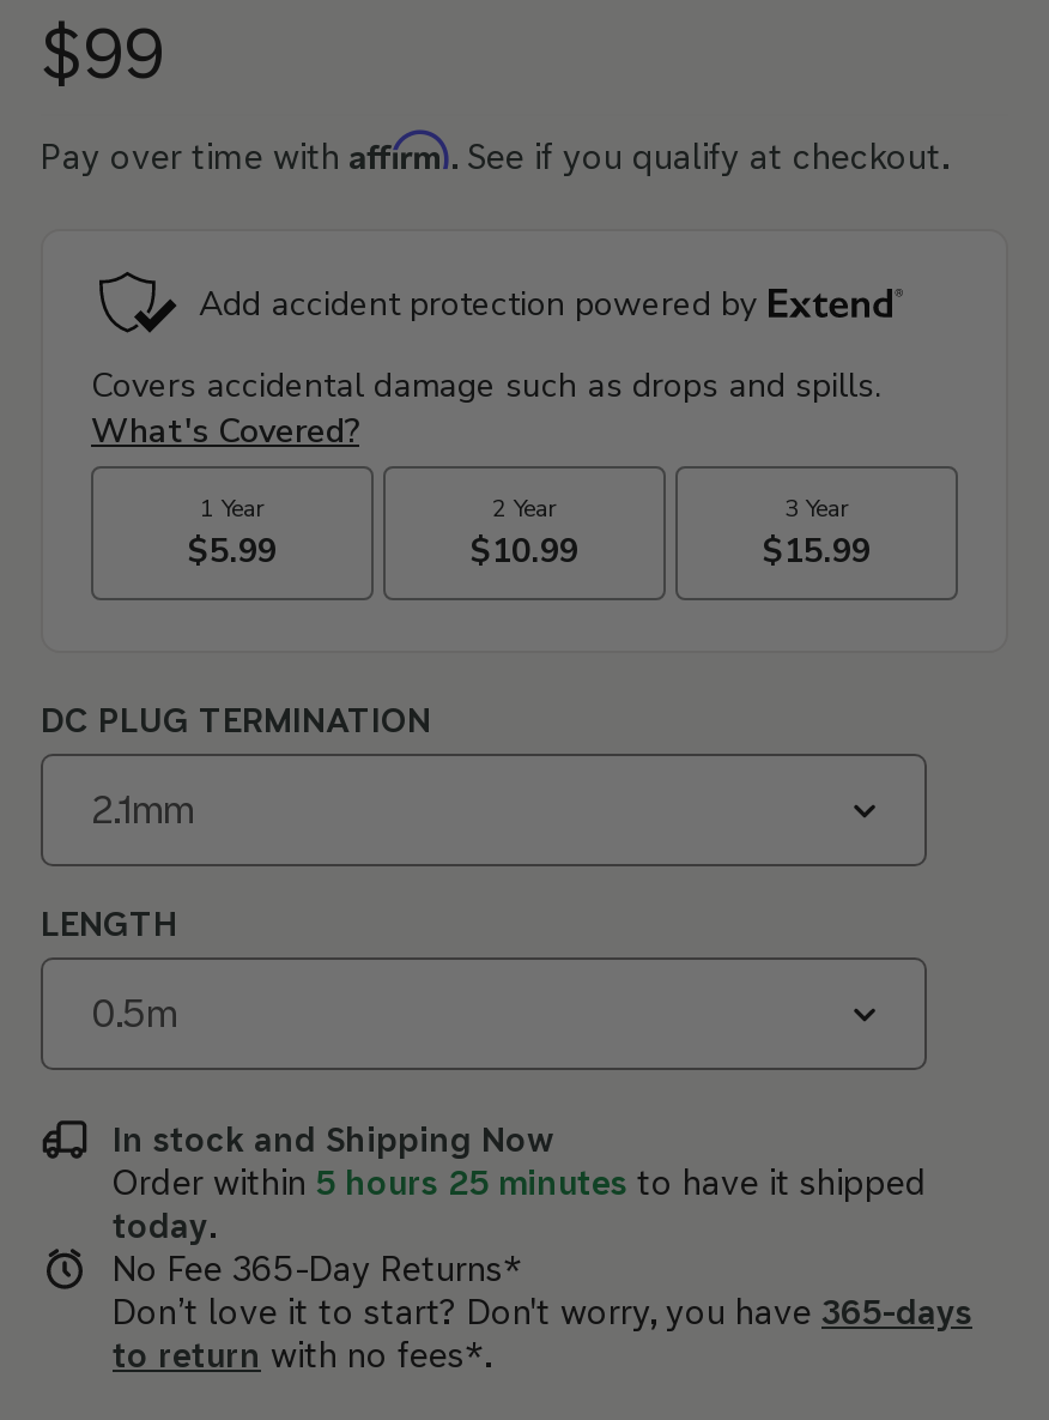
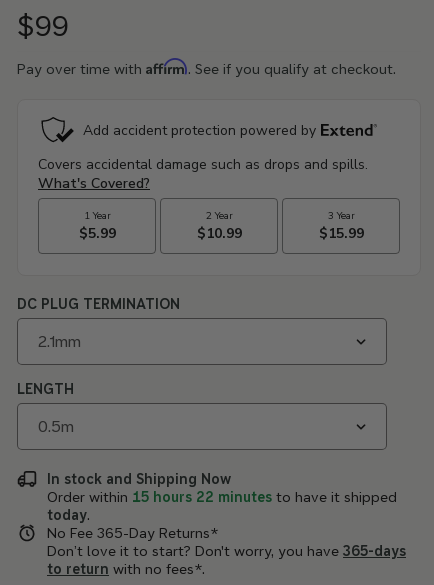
[113,1164,927,1202] Order within 5 hours 25 minutes to have it shipped -> [47,489,397,505] Order within 15 hours 22 minutes to have it shipped

